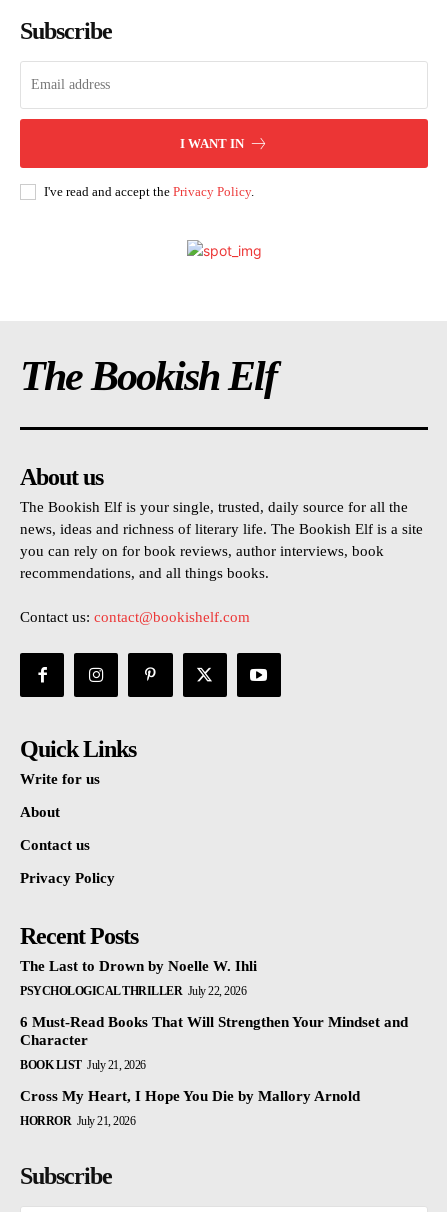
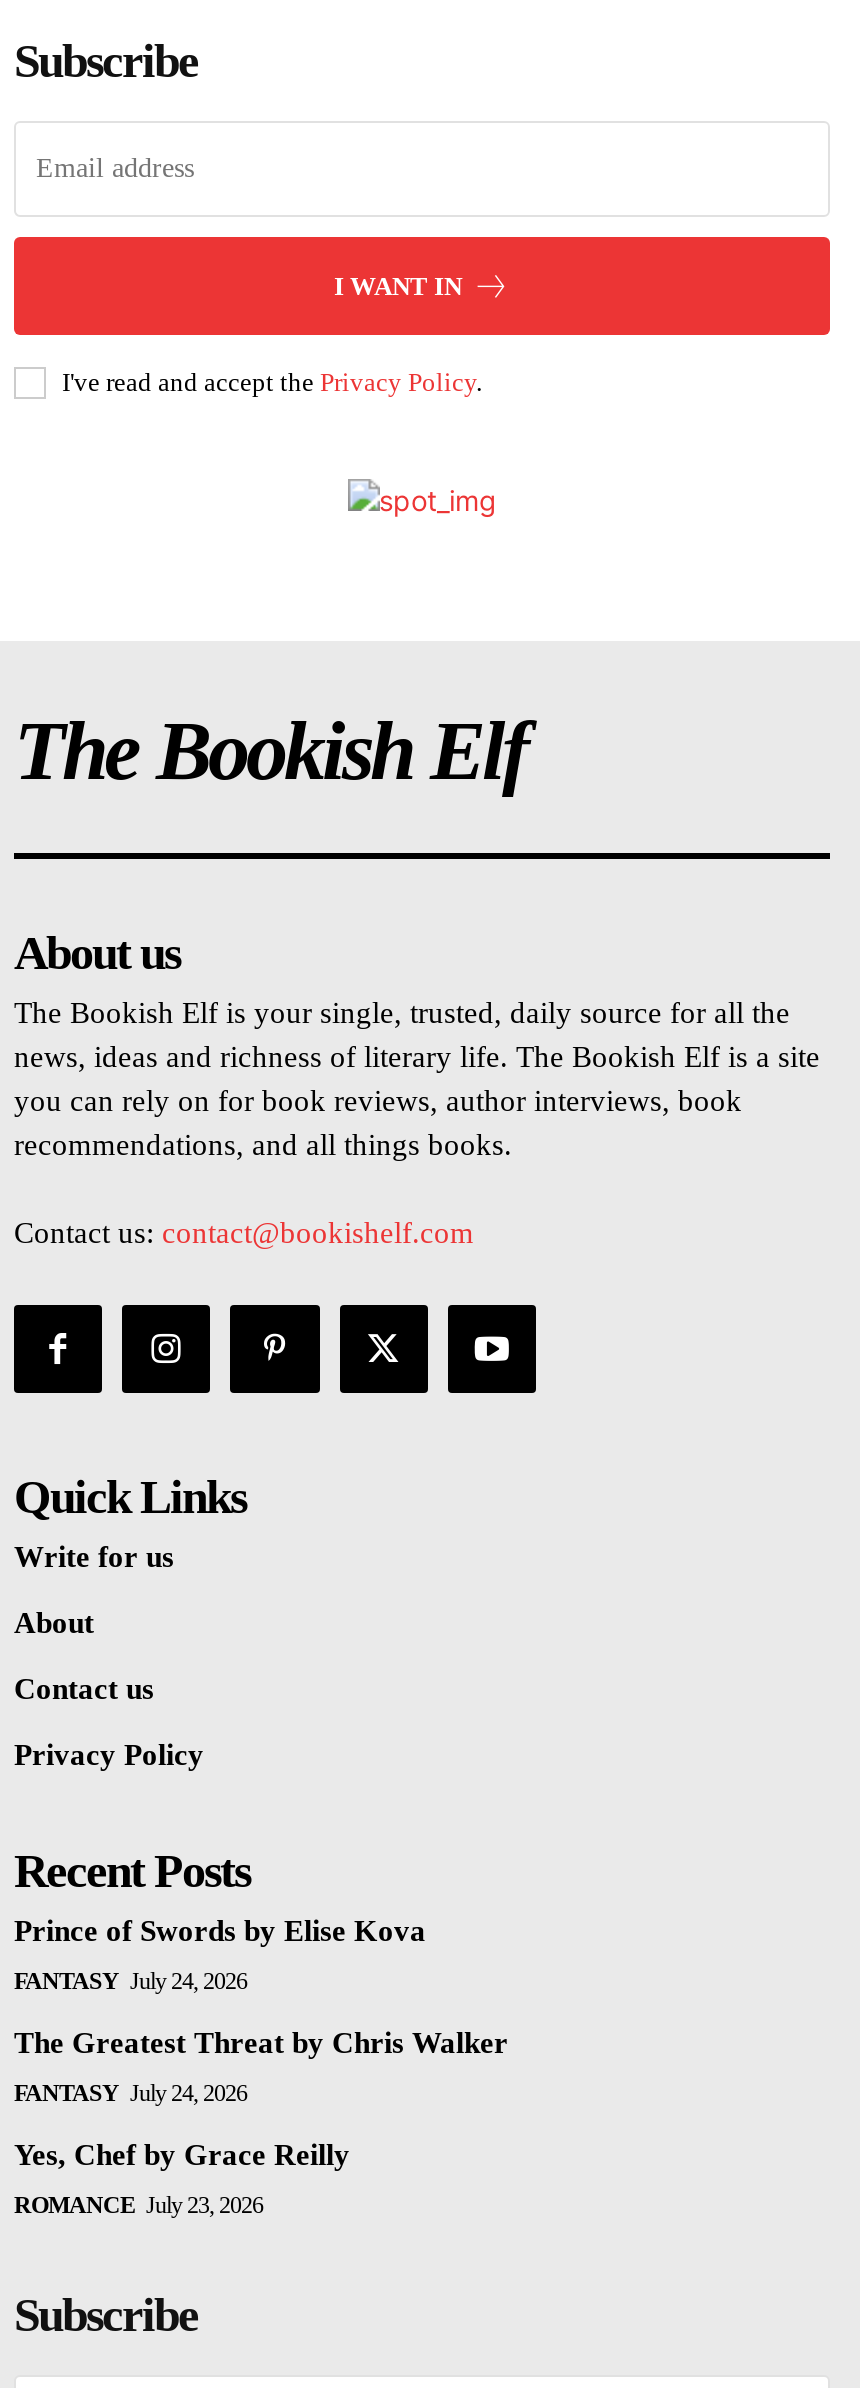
[20,958,257,974] The Last to Drown by Noelle W. Ihli -> [14,1916,426,1948] Prince of Swords by Elise Kova
[20,984,246,998] PSYCHOLOGICAL THRILLER July 22, 2026 -> [14,1968,247,1996] FANTASY July 24, 2026
[20,1014,408,1048] 6 Must-Read Books That Will Strengthen Your Mindset and | Character -> [14,2028,508,2060] The Greatest Threat by Chris Walker
[20,1058,145,1072] BOOK LIST July 21, 2026 -> [14,2080,247,2108] FANTASY July 24, 2026
[20,1088,360,1104] Cross My Heart, I Hope You Die by Mallory Arnold -> [14,2140,350,2172] Yes, Chef by Grace Reilly
[20,1114,135,1128] HORROR July 21, 2026 -> [14,2192,263,2220] ROMANCE July 23, 2026

